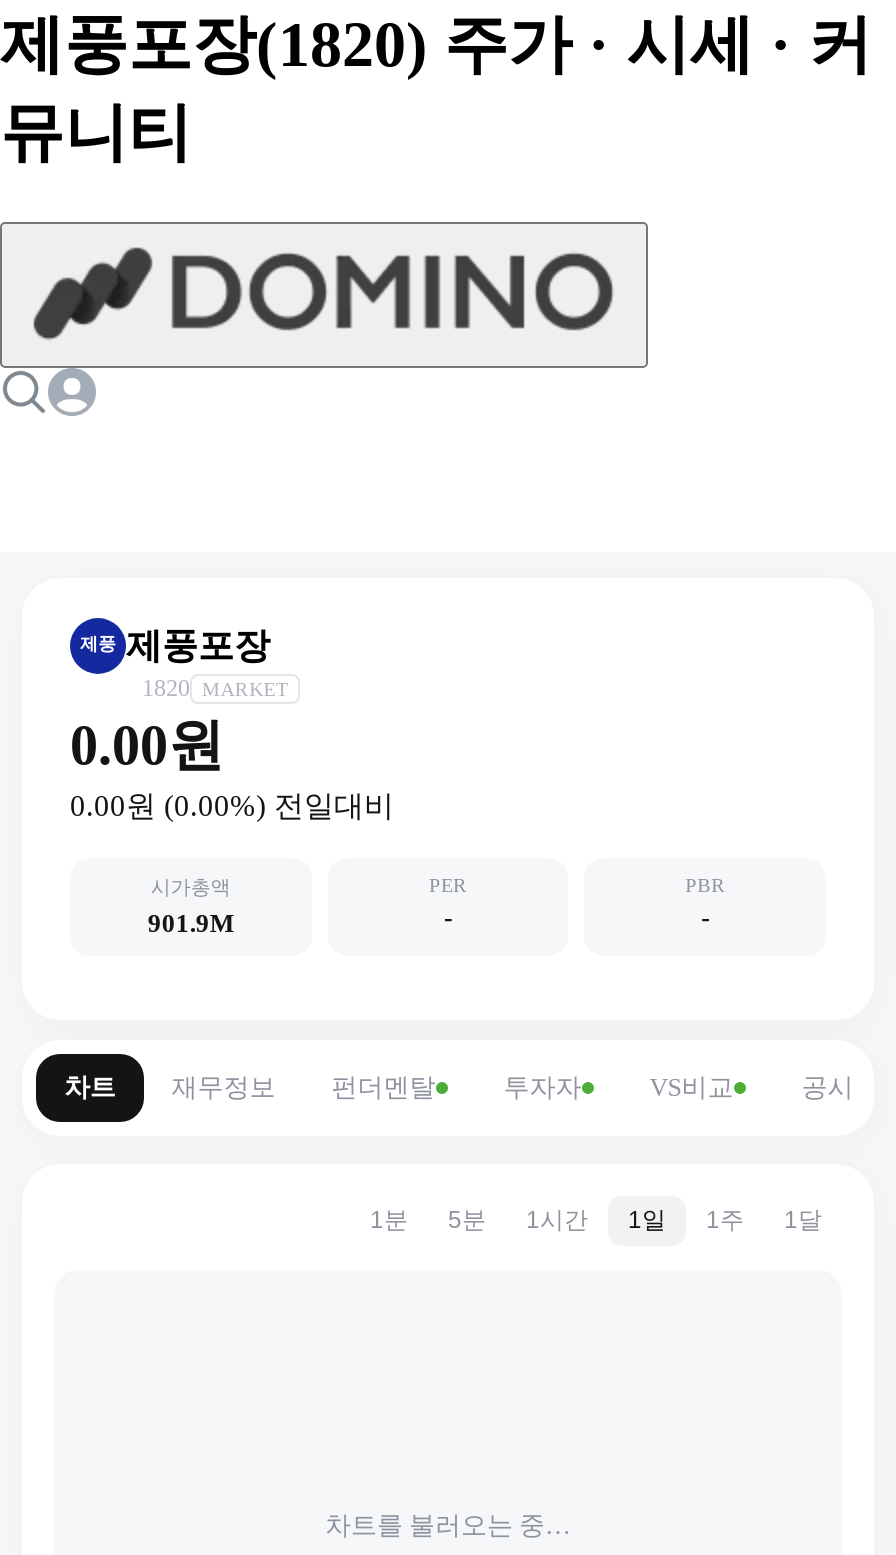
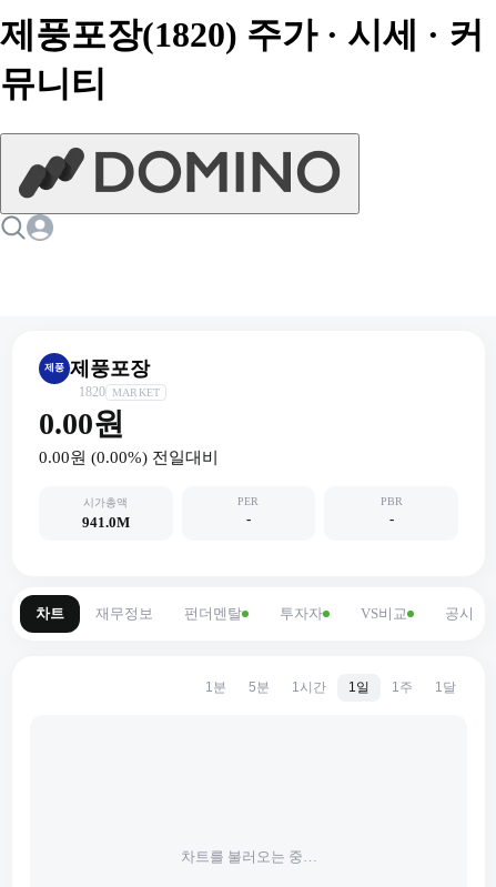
[148,908,234,938] 901.9M -> [82,514,130,531] 941.0M

